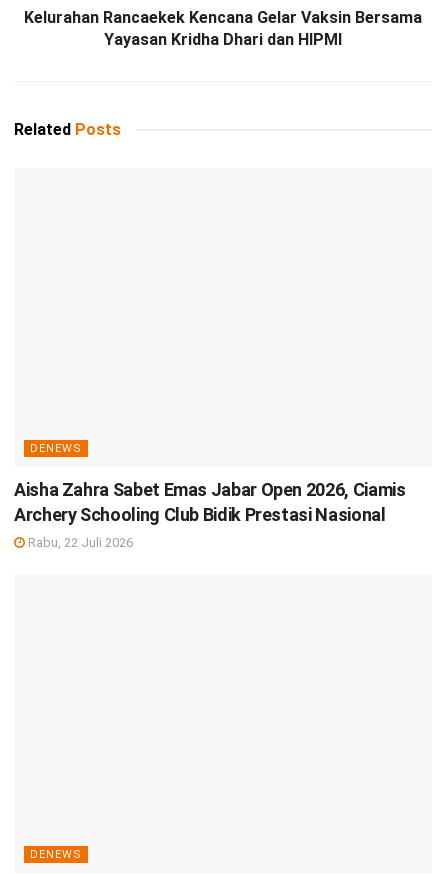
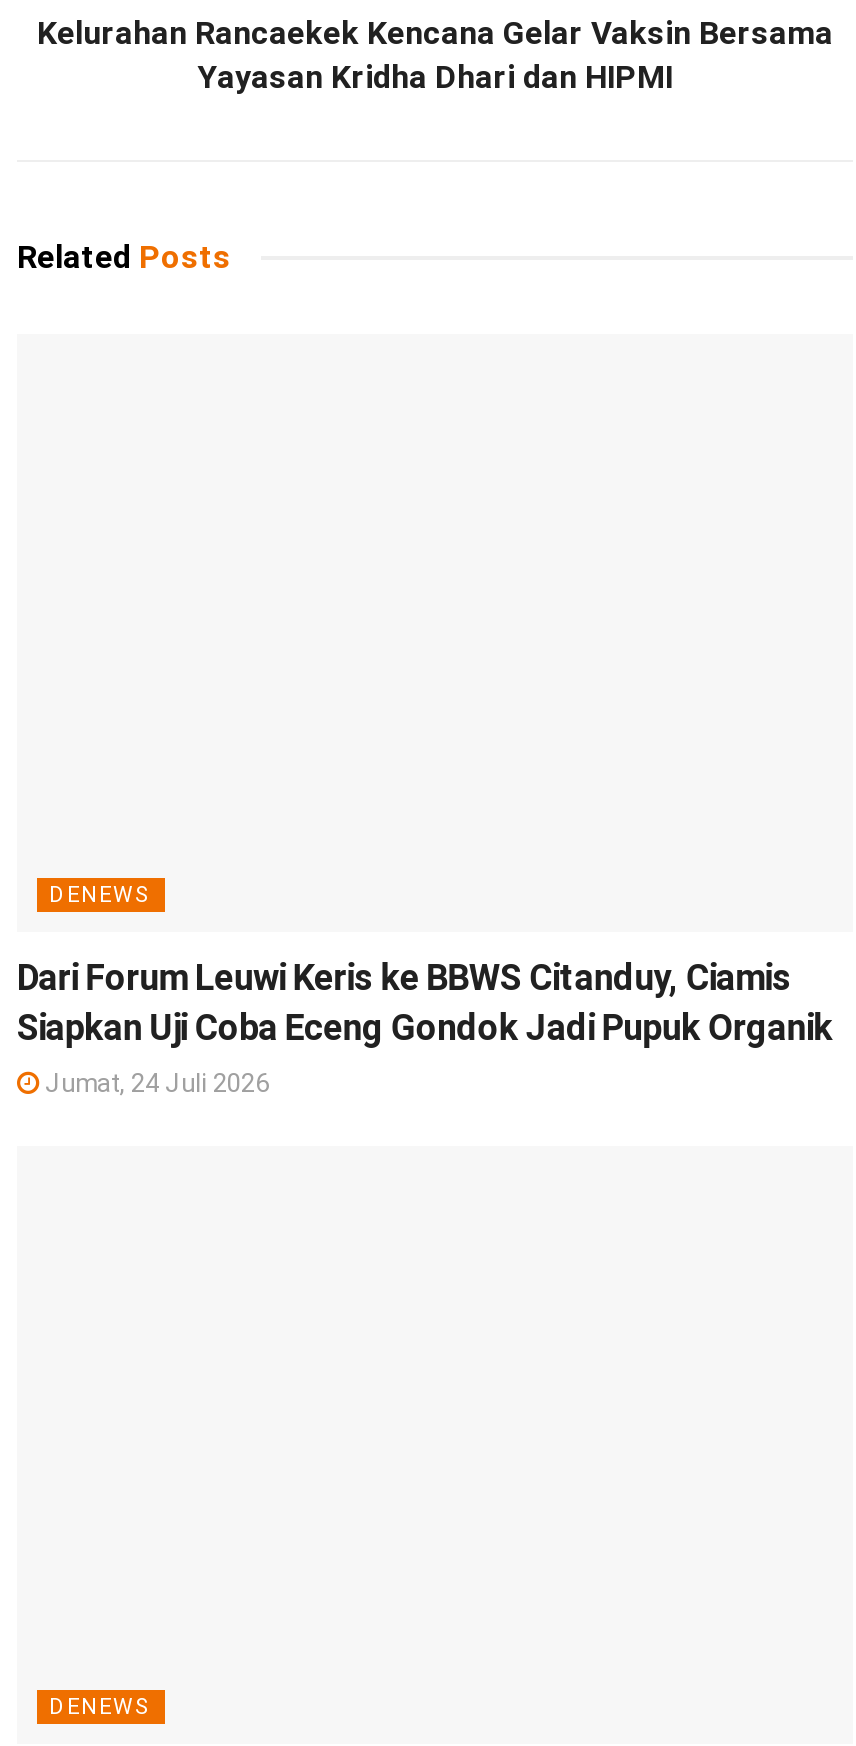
[14,479,405,525] Aisha Zahra Sabet Emas Jabar Open 2026, Ciamis | Archery Schooling Club Bidik Prestasi Nasional -> [17,956,832,1048] Dari Forum Leuwi Keris ke BBWS Citanduy, Ciamis | Siapkan Uji Coba Eceng Gondok Jadi Pupuk Organik
[25,535,133,550] Rabu, 22 Juli 2026 -> [39,1068,269,1098] Jumat, 24 Juli 2026

